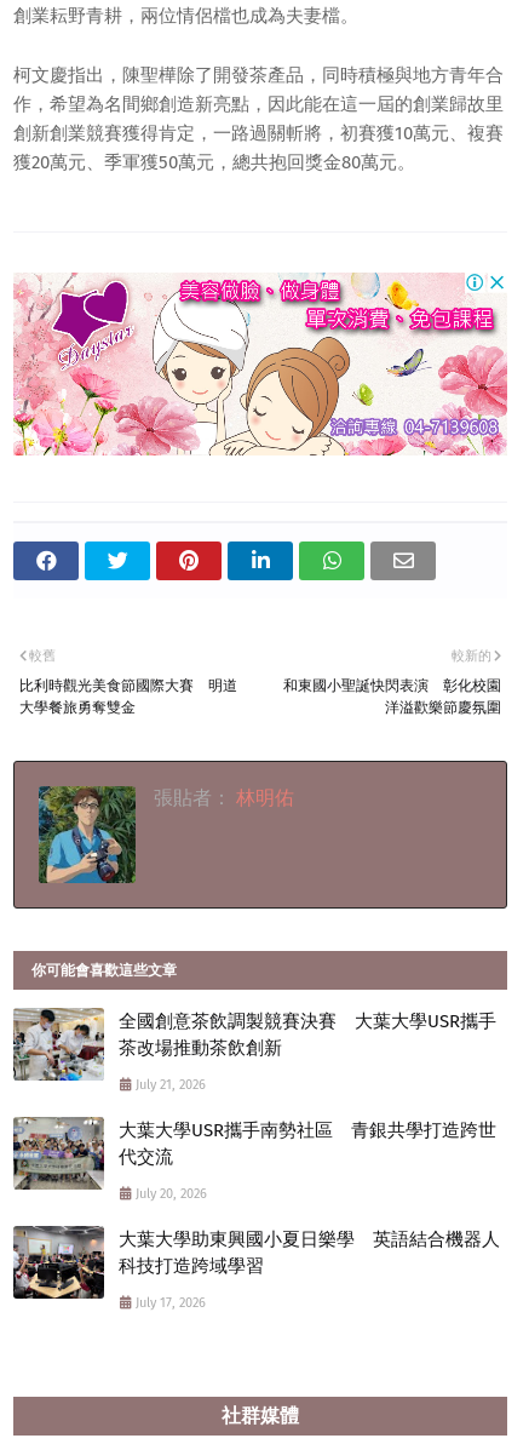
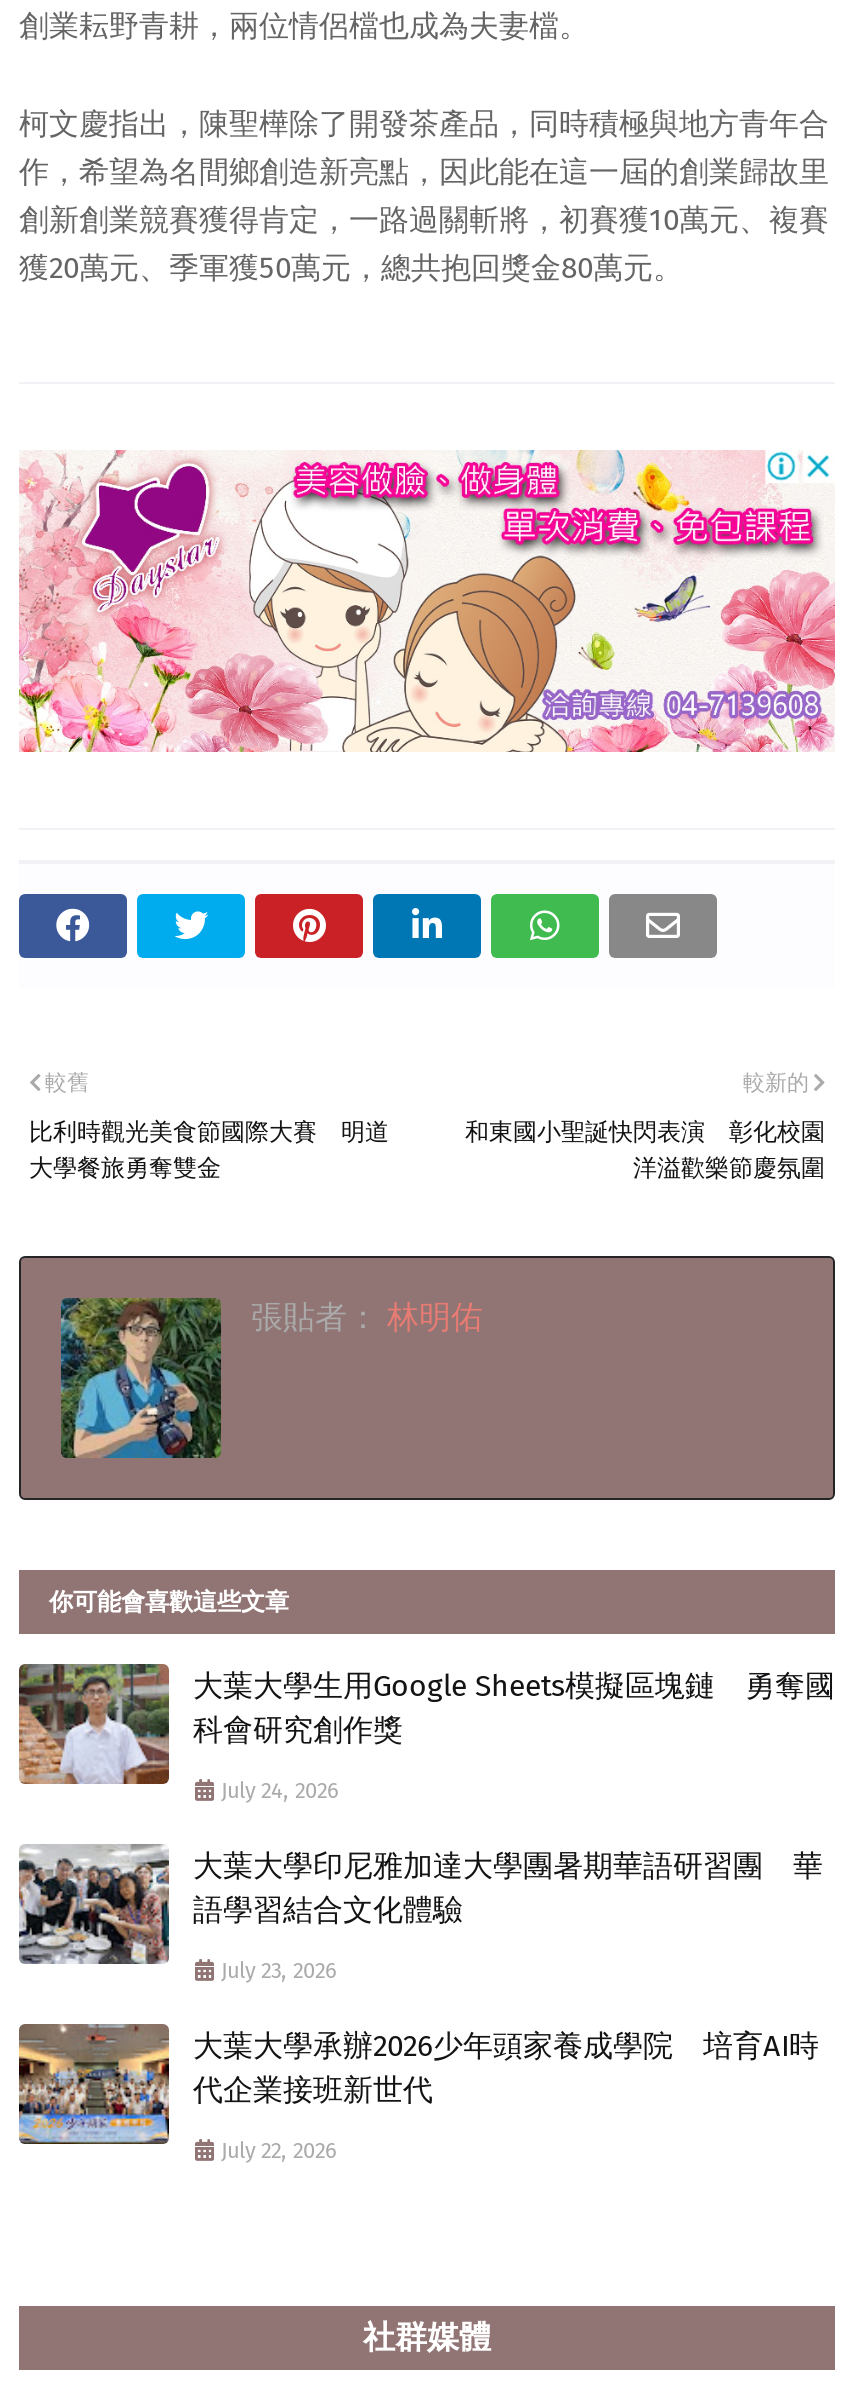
[12,1008,496,1082] [image] | 全國創意茶飲調製競賽決賽 大葉大學USR攜手 | 茶改場推動茶飲創新 -> [17,1664,835,1786] [image] | 大葉大學生用Google Sheets模擬區塊鏈 勇奪國 | 科會研究創作獎
[136,1077,206,1093] July 21, 2026 -> [221,1778,339,1804] July 24, 2026
[12,1117,496,1190] [image] | 大葉大學USR攜手南勢社區 青銀共學打造跨世 | 代交流 -> [17,1844,823,1966] [image] | 大葉大學印尼雅加達大學團暑期華語研習團 華 | 語學習結合文化體驗
[136,1186,207,1202] July 20, 2026 -> [221,1958,337,1984] July 23, 2026
[12,1226,500,1299] [image] | 大葉大學助東興國小夏日樂學 英語結合機器人 | 科技打造跨域學習 -> [17,2024,819,2146] [image] | 大葉大學承辦2026少年頭家養成學院 培育AI時 | 代企業接班新世代
[136,1295,206,1311] July 17, 2026 -> [221,2138,337,2164] July 22, 2026

